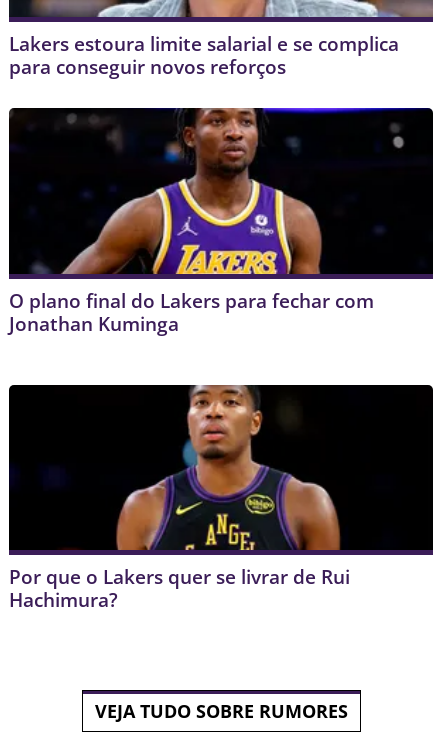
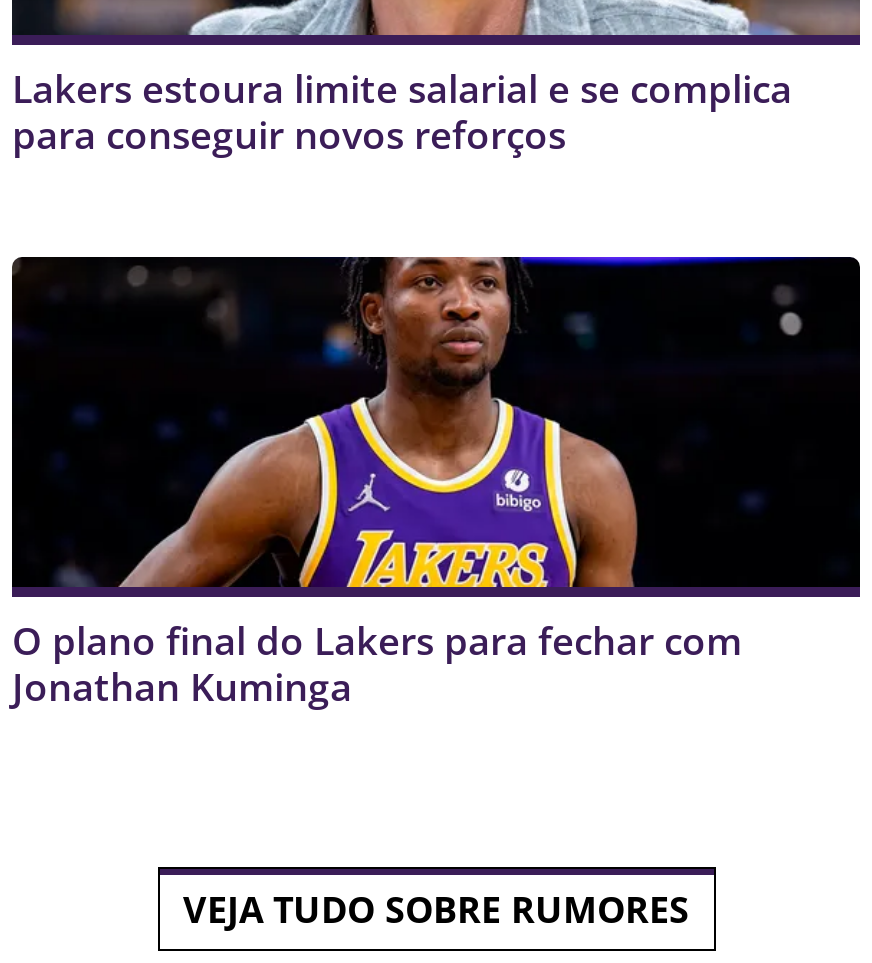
moved [9,107,374,337] -> [12,254,742,714]: [image] | O plano final do Lakers para fechar com | Jonathan Kuminga
[9,384,428,613] [image] | Por que o Lakers quer se livrar de Rui | Hachimura? -> none

